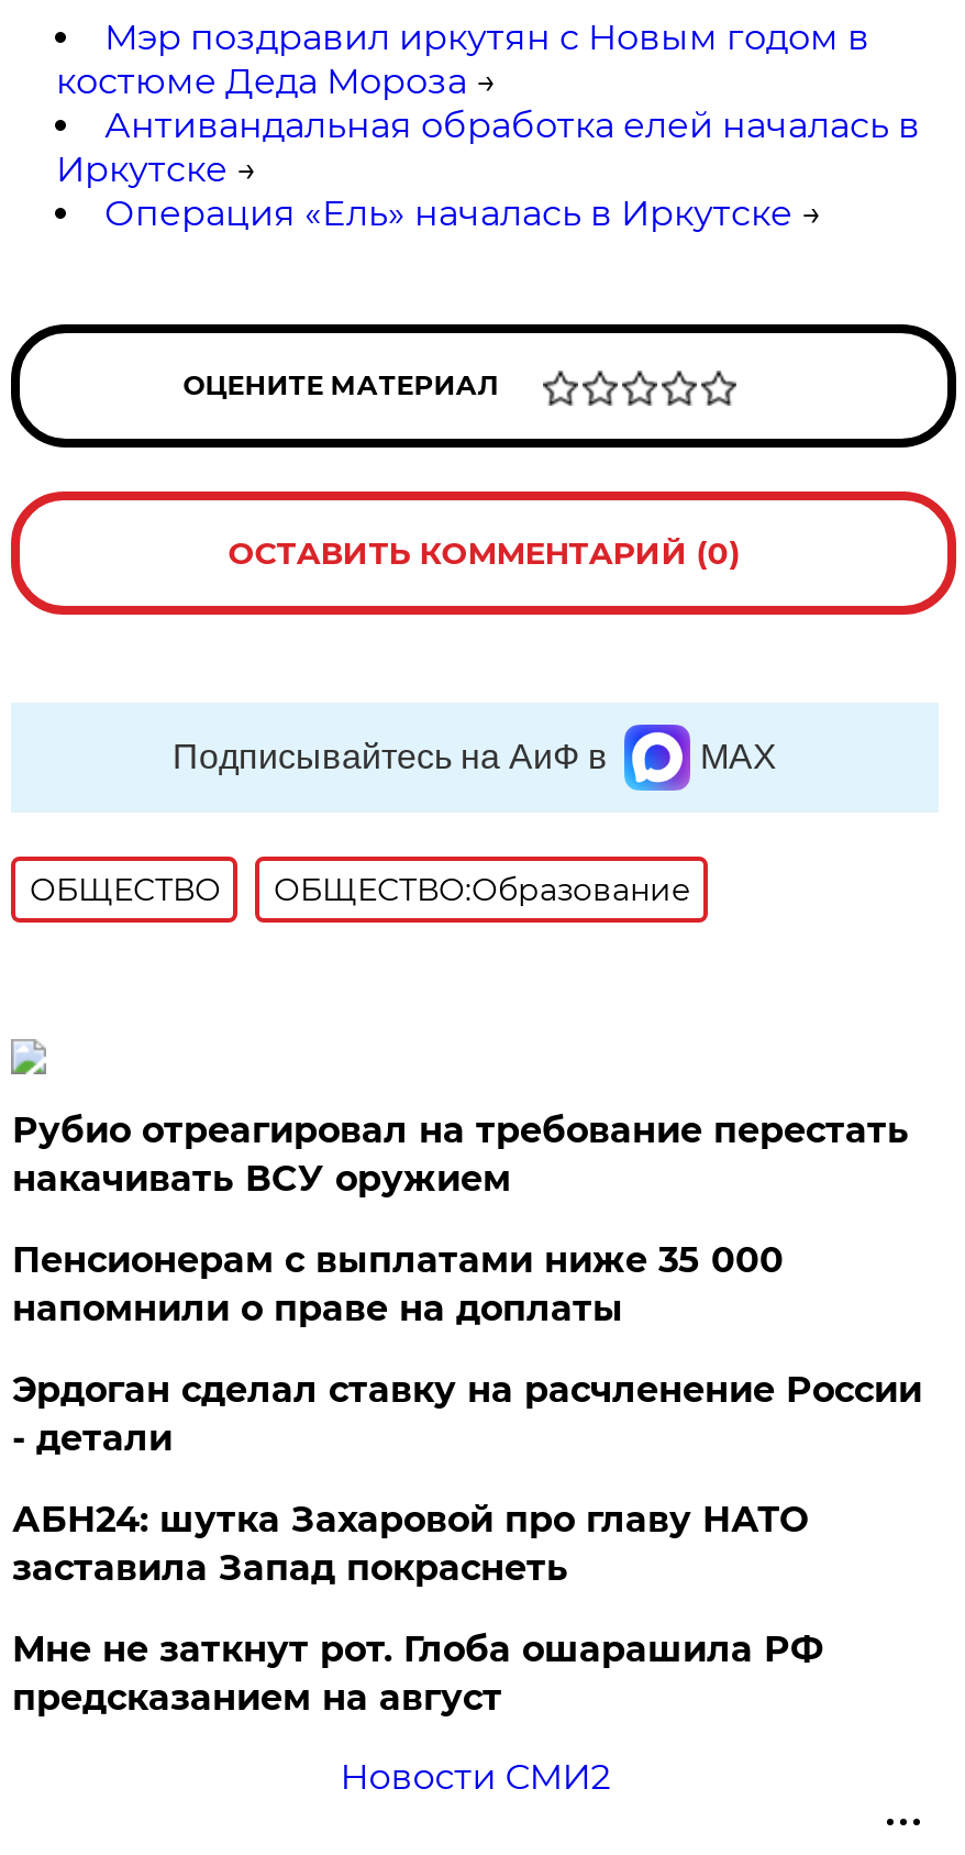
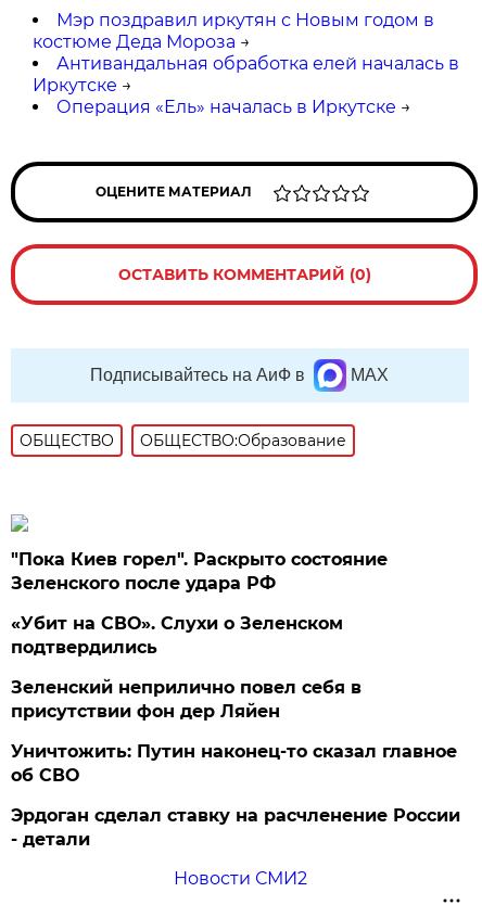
[12,1110,909,1330] Рубио отреагировал на требование перестать | накачивать ВСУ оружием | Пенсионерам с выплатами ниже 35 000 | напомнили о праве на доплаты -> [11,549,457,786] "Пока Киев горел". Раскрыто состояние | Зеленского после удара РФ | «Убит на СВО». Слухи о Зеленском | подтвердились | Зеленский неприлично повел cебя в | присутствии фон дер Ляйен | Уничтожить: Путин наконец-то сказал главное | об СВО
moved [12,1369,922,1459] -> [11,805,461,850]: Эрдоган сделал ставку на расчленение России | - детали
[12,1499,823,1719] АБН24: шутка Захаровой про главу НАТО | заставила Запад покраснеть | Мне не заткнут рот. Глоба ошарашила РФ | предсказанием на август -> none

